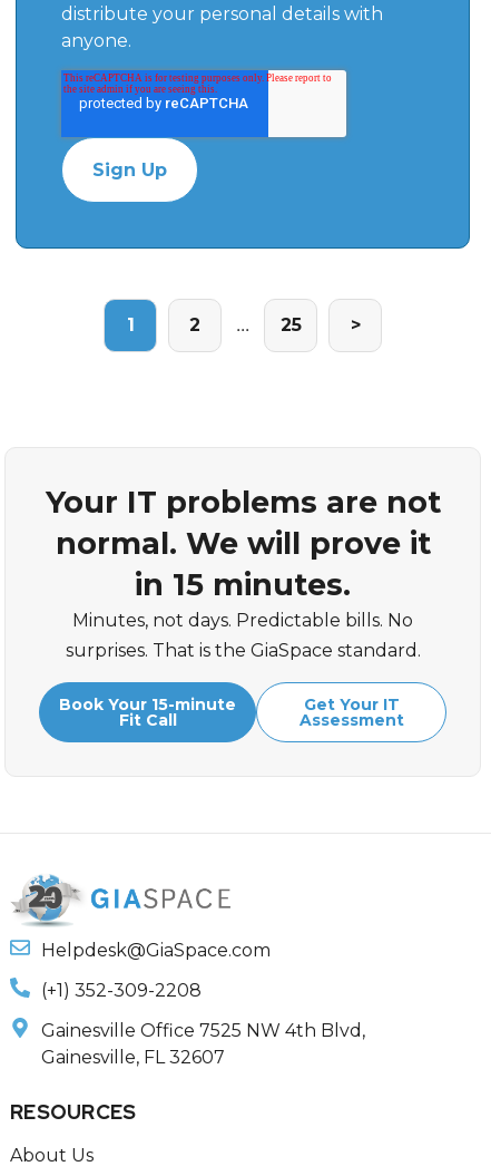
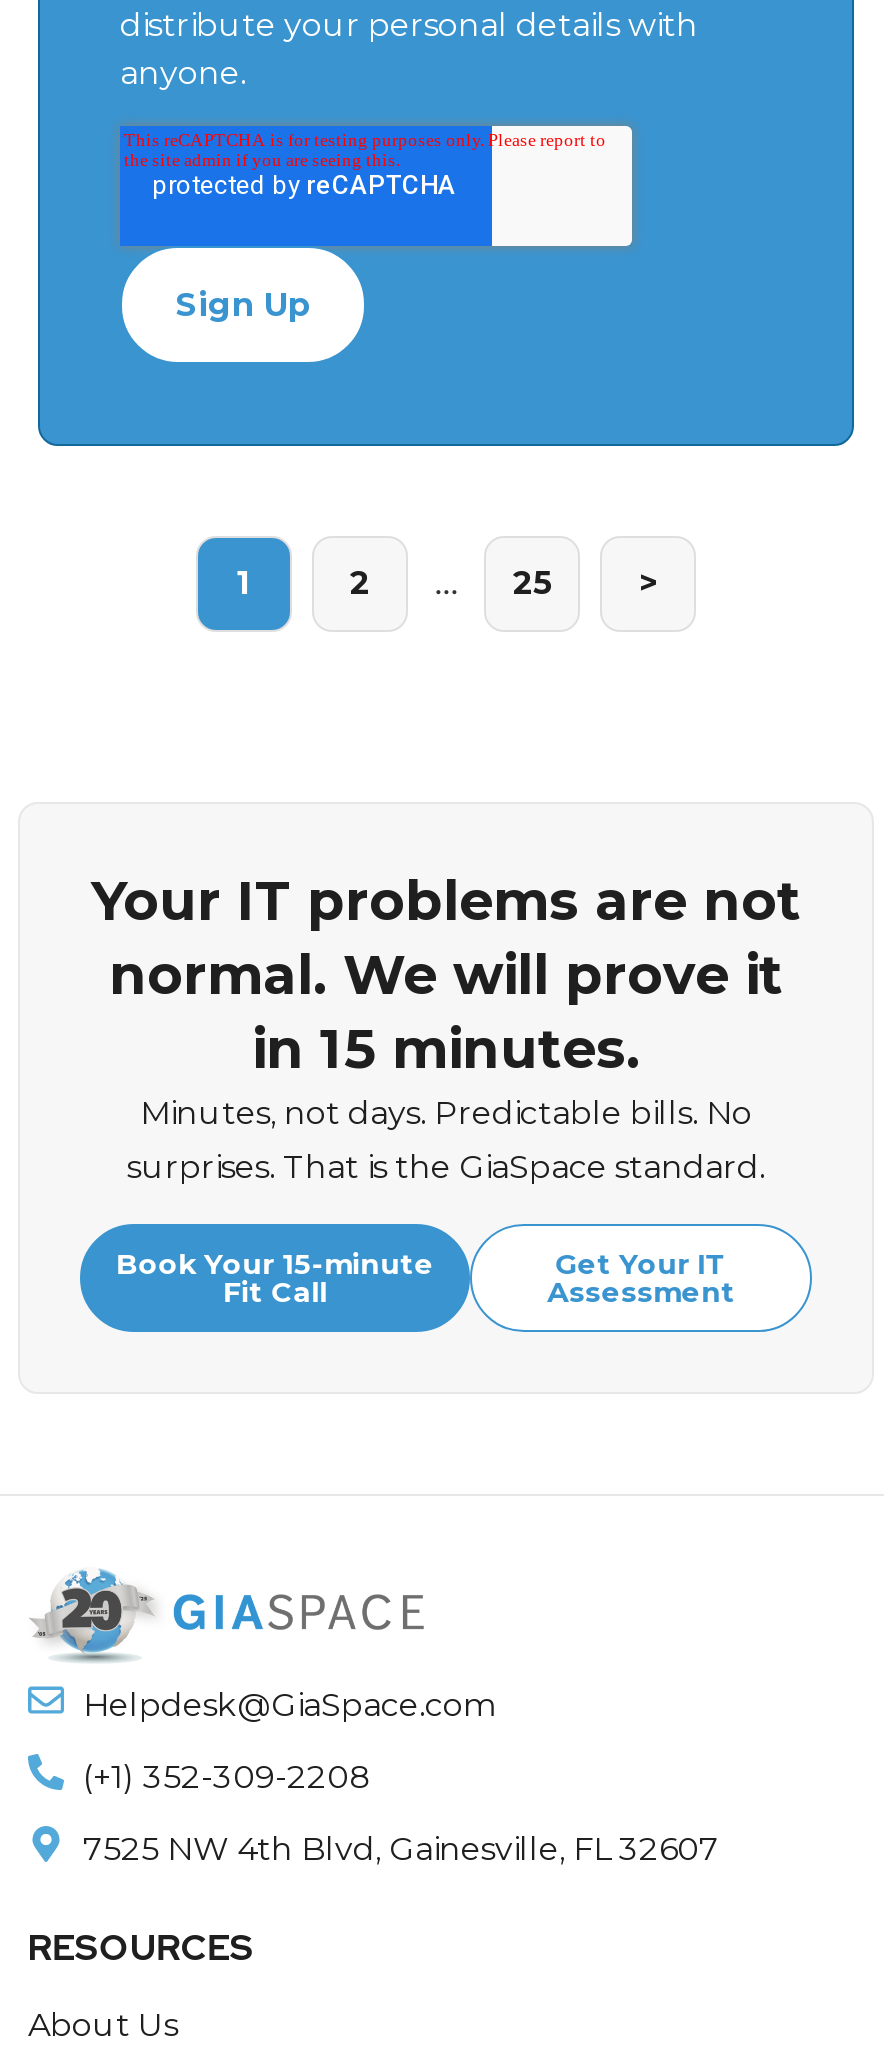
[41,1019,365,1067] Gainesville Office 7525 NW 4th Blvd, | Gainesville, FL 32607 -> [83,1829,719,1867] 7525 NW 4th Blvd, Gainesville, FL 32607

